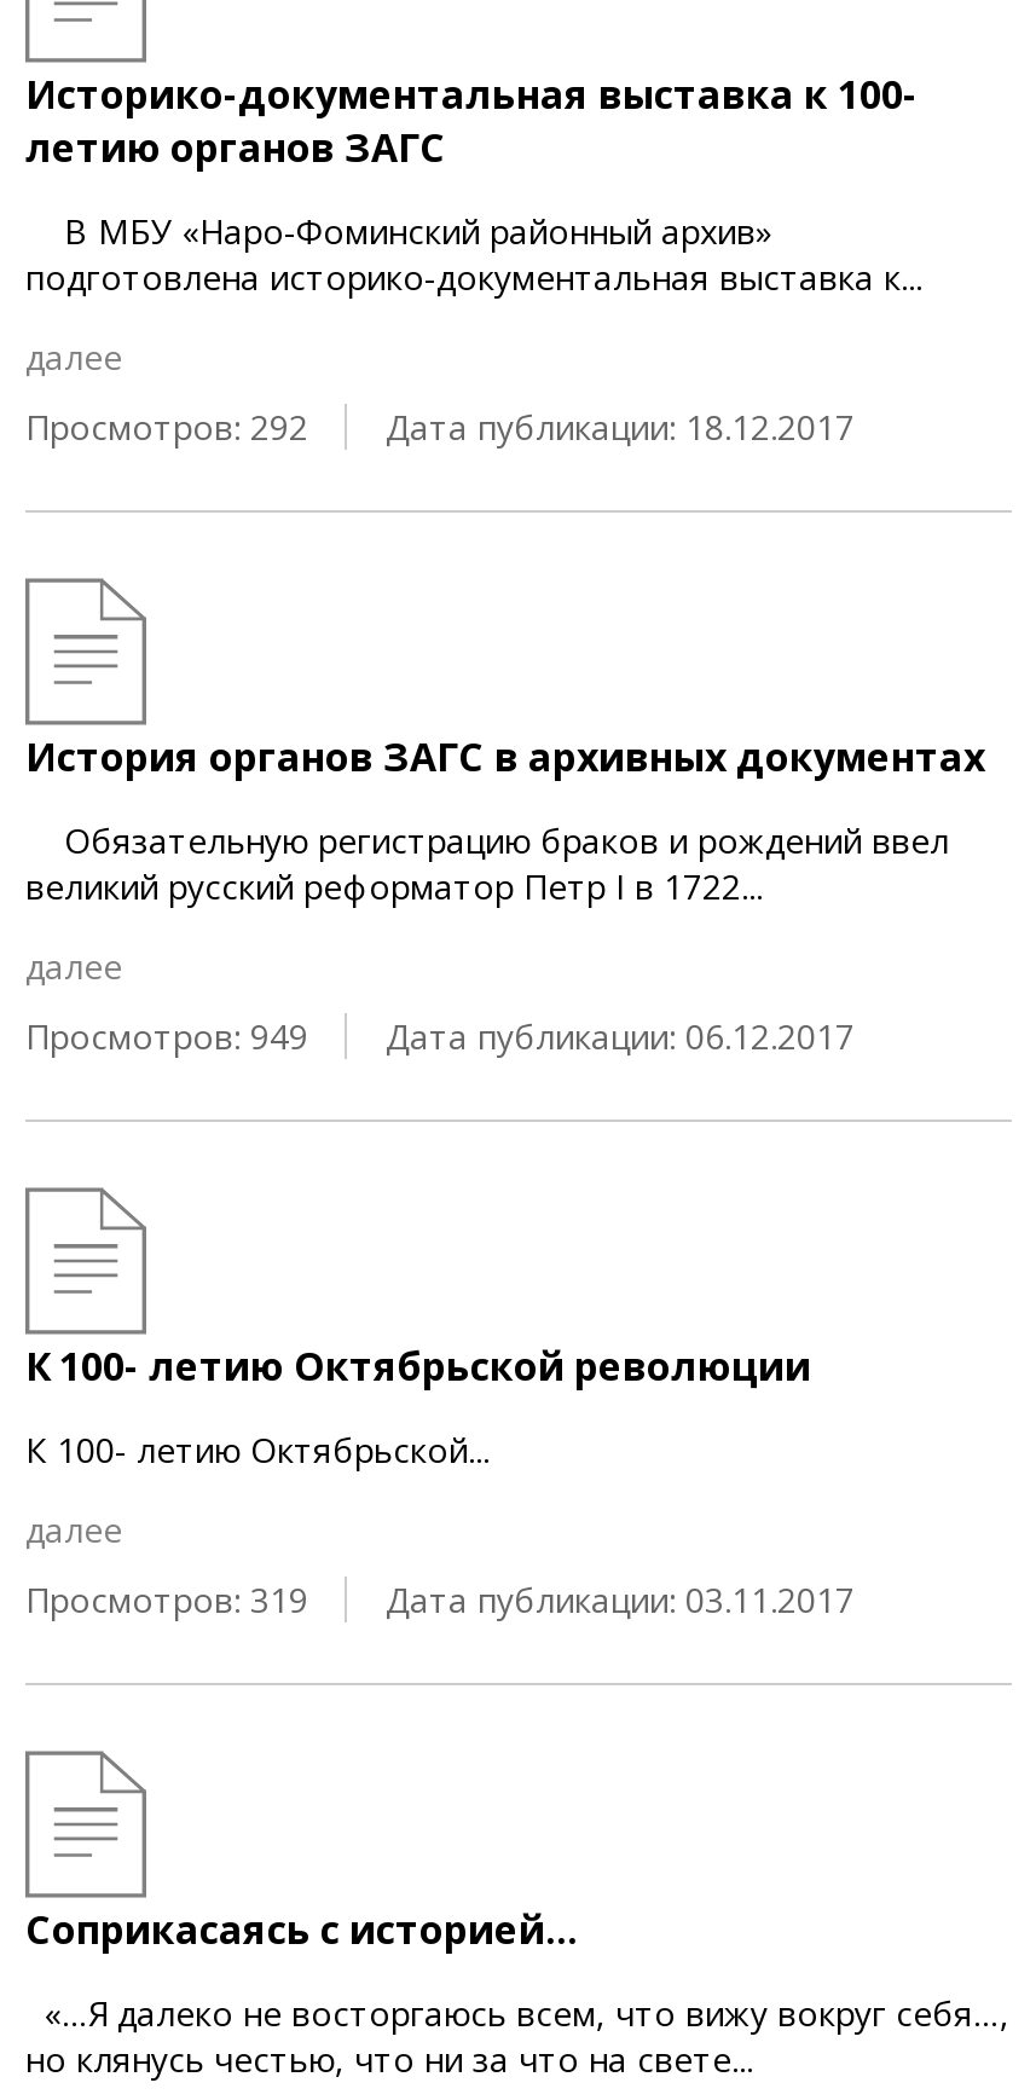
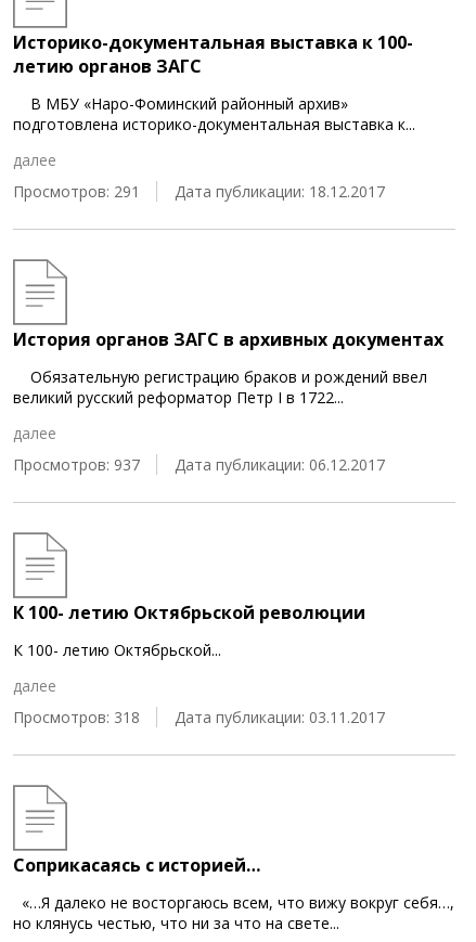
[25,404,855,450] Просмотров: 292 Дата публикации: 18.12.2017 -> [13,181,385,202] Просмотров: 291 Дата публикации: 18.12.2017
[25,1013,855,1059] Просмотров: 949 Дата публикации: 06.12.2017 -> [13,454,385,475] Просмотров: 937 Дата публикации: 06.12.2017
[25,1577,855,1622] Просмотров: 319 Дата публикации: 03.11.2017 -> [13,707,385,727] Просмотров: 318 Дата публикации: 03.11.2017

